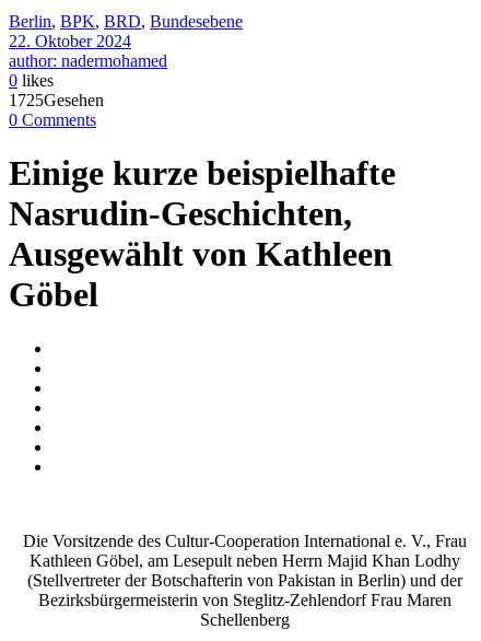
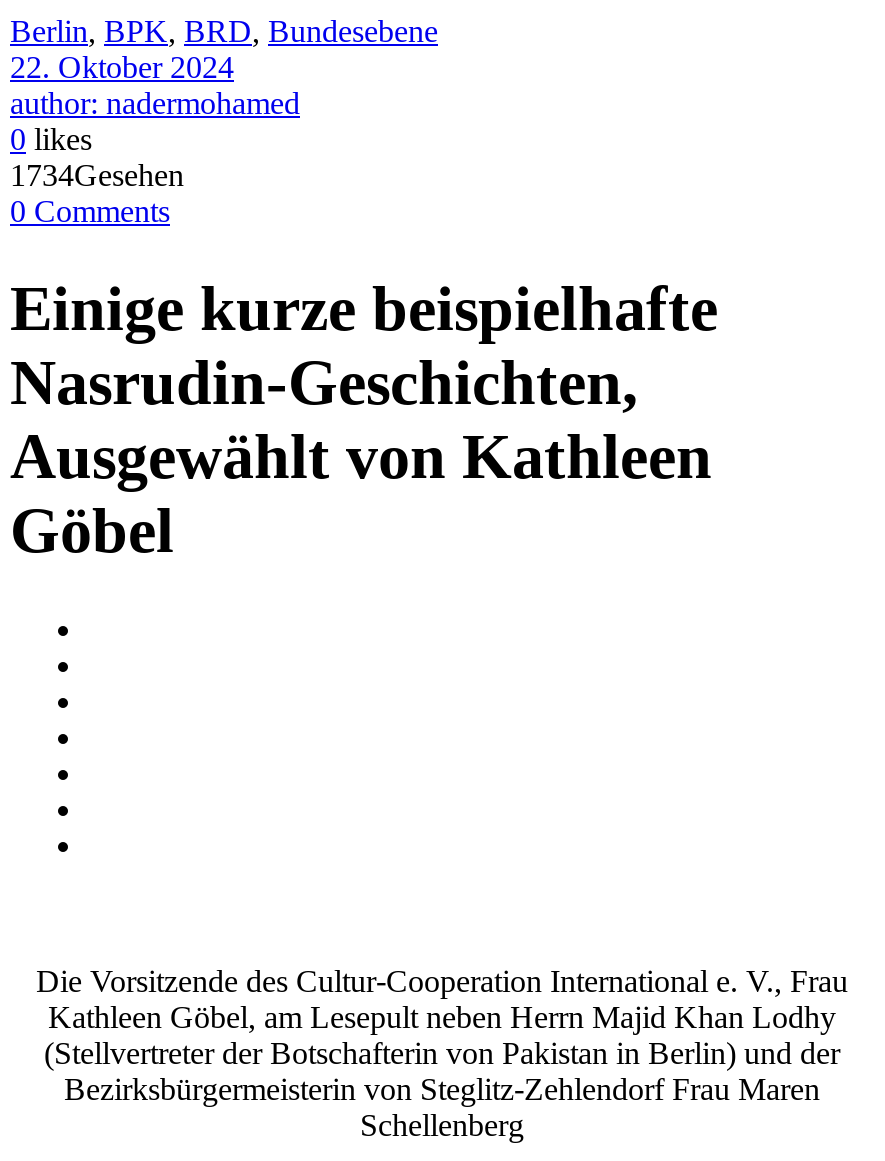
[9,91,104,109] 1725Gesehen -> [10,158,184,192] 1734Gesehen

